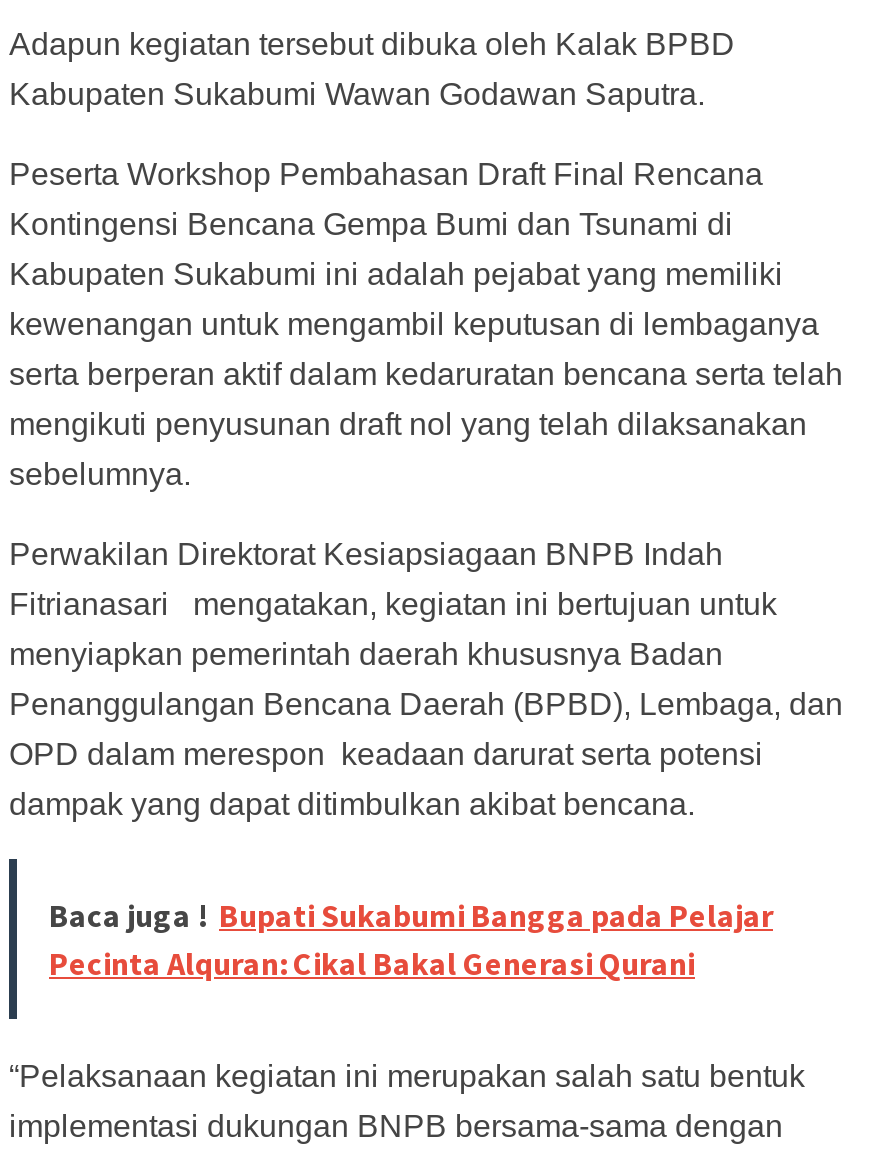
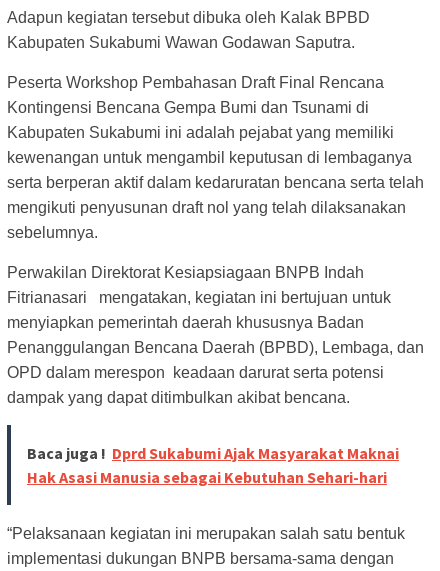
[49,894,773,982] Baca juga ! Bupati Sukabumi Bangga pada Pelajar | Pecinta Alquran: Cikal Bakal Generasi Qurani -> [27,443,399,487] Baca juga ! Dprd Sukabumi Ajak Masyarakat Maknai | Hak Asasi Manusia sebagai Kebutuhan Sehari-hari

